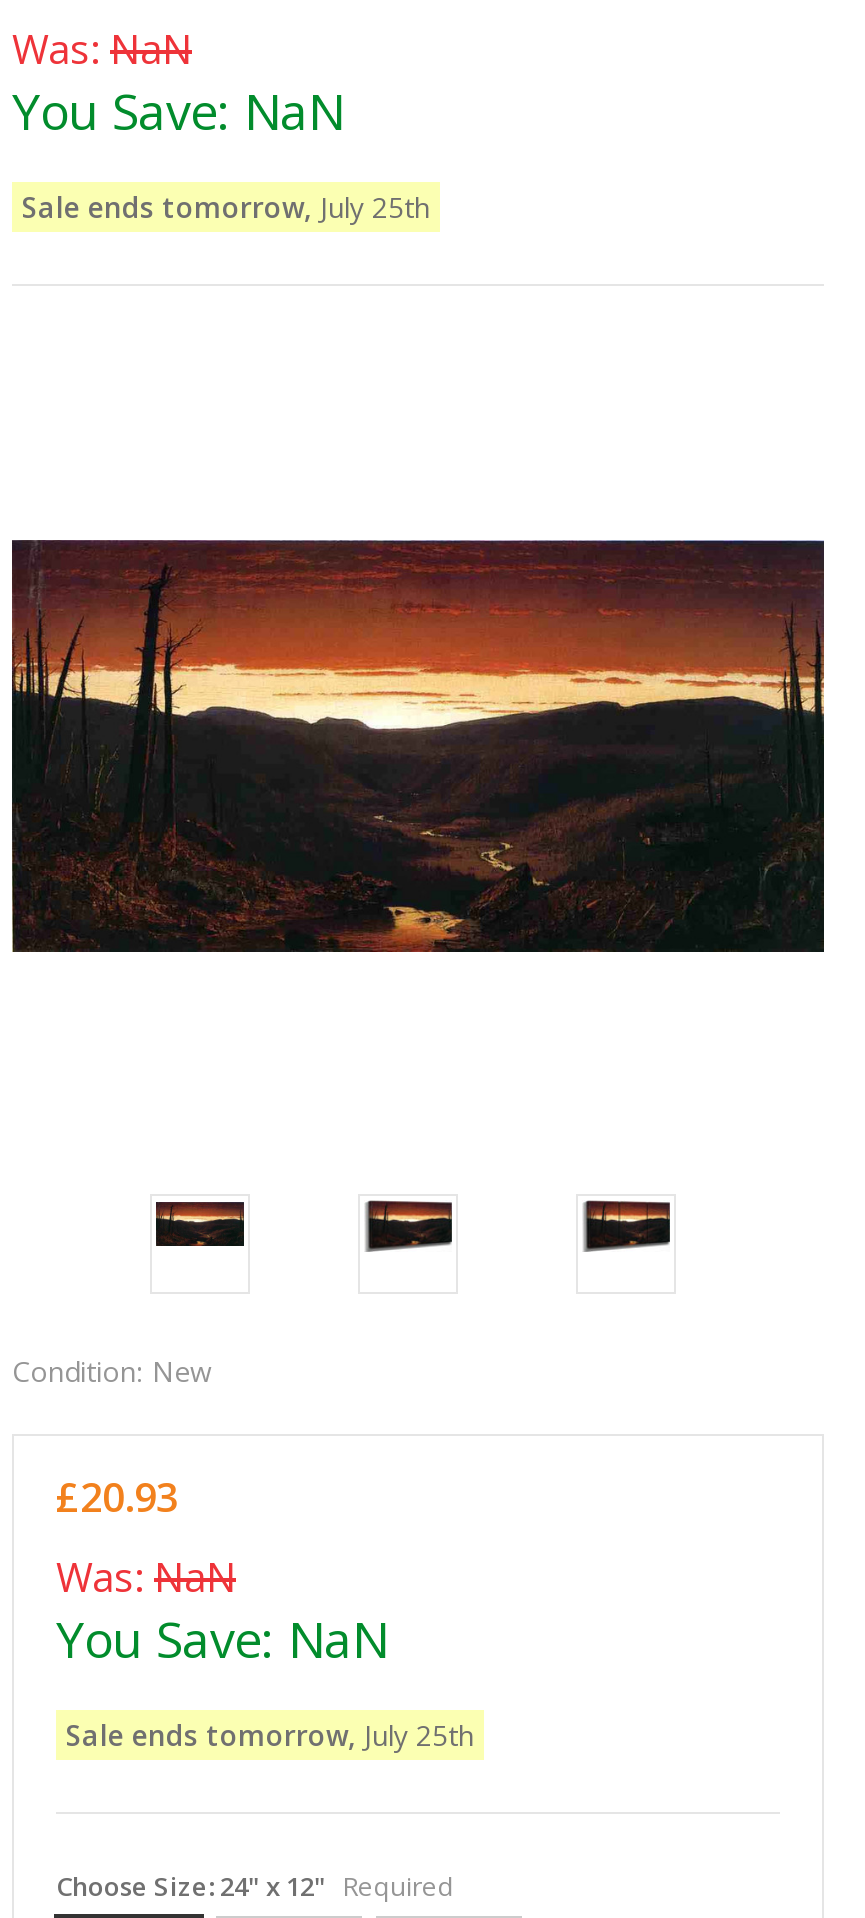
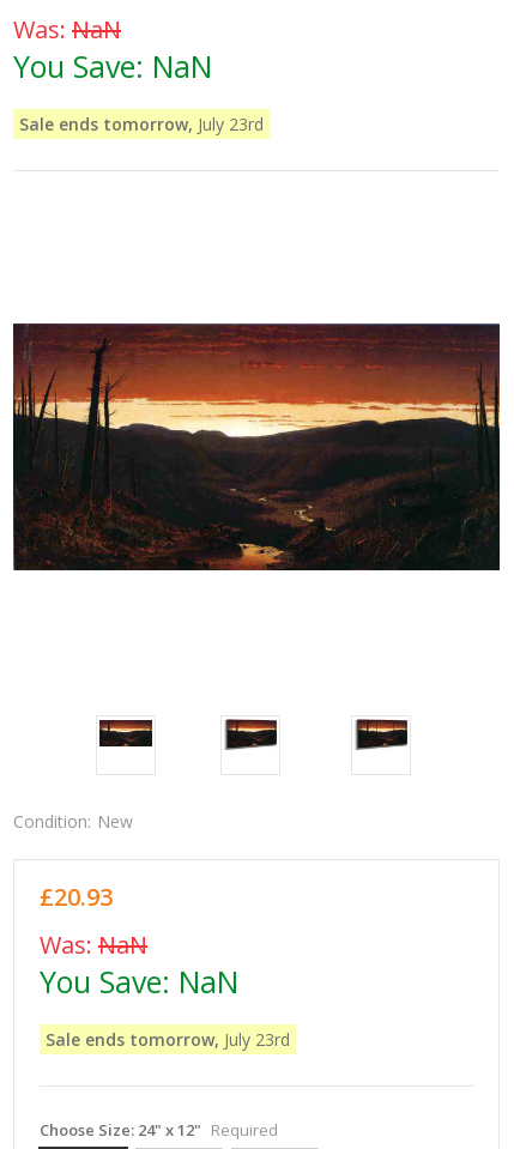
[22,188,430,226] Sale ends tomorrow, July 25th -> [19,113,264,136] Sale ends tomorrow, July 23rd
[66,1716,474,1754] Sale ends tomorrow, July 25th -> [46,1028,290,1051] Sale ends tomorrow, July 23rd

